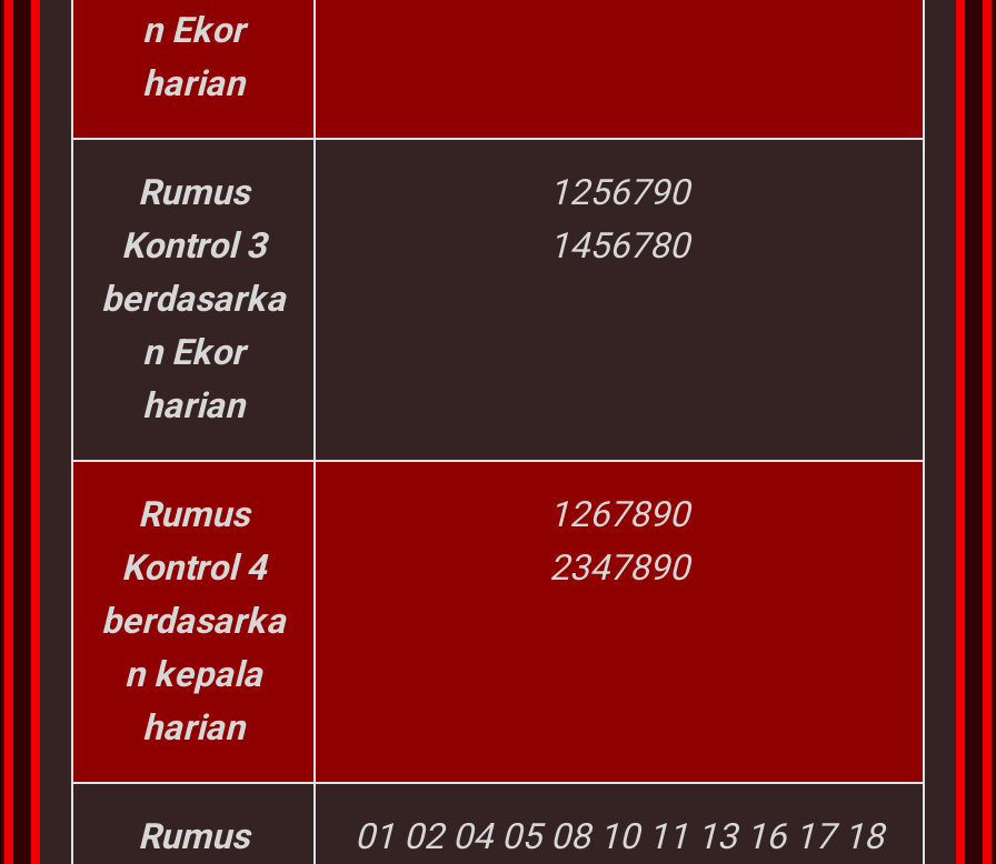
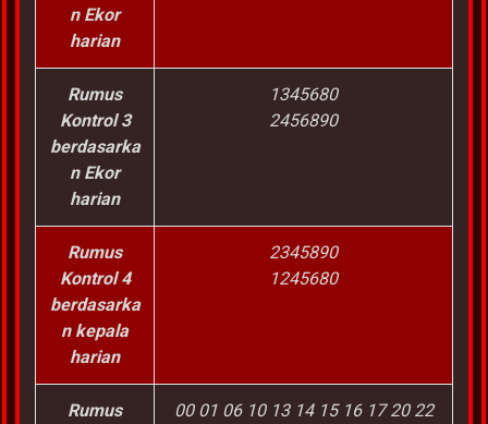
[549,171,689,213] 1256790 -> [269,84,338,105] 1345680
[549,224,689,267] 1456780 -> [269,110,338,131] 2456890
[549,493,689,535] 1267890 -> [269,242,338,263] 2345890
[549,546,689,589] 2347890 -> [269,268,338,289] 1245680
[355,815,884,857] 01 02 04 05 08 10 11 13 16 17 18 -> [174,400,433,421] 00 01 06 10 13 14 15 16 17 20 22

